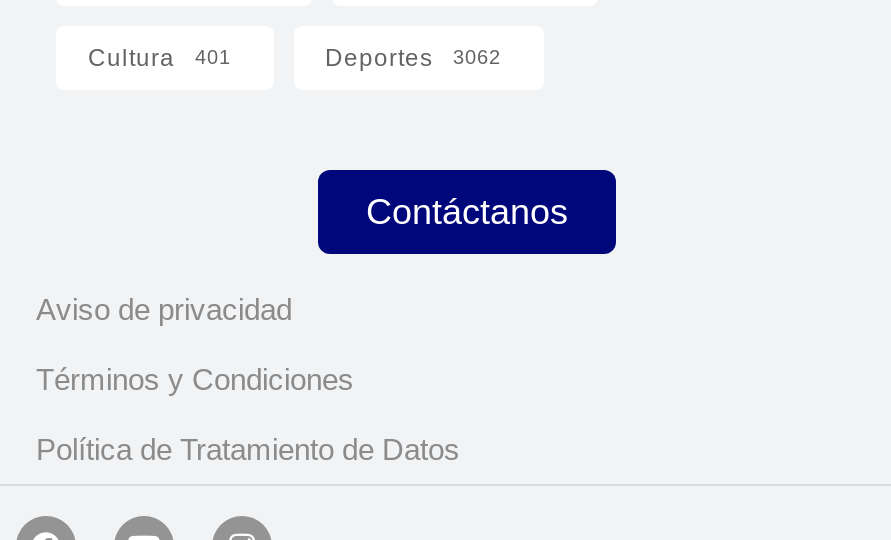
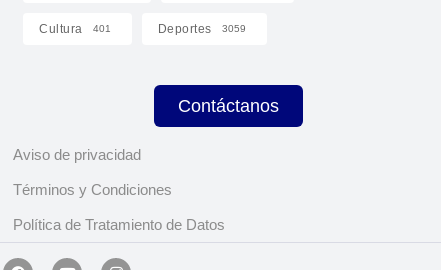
[325,44,501,72] Deportes 3062 -> [157,22,245,36] Deportes 3059

